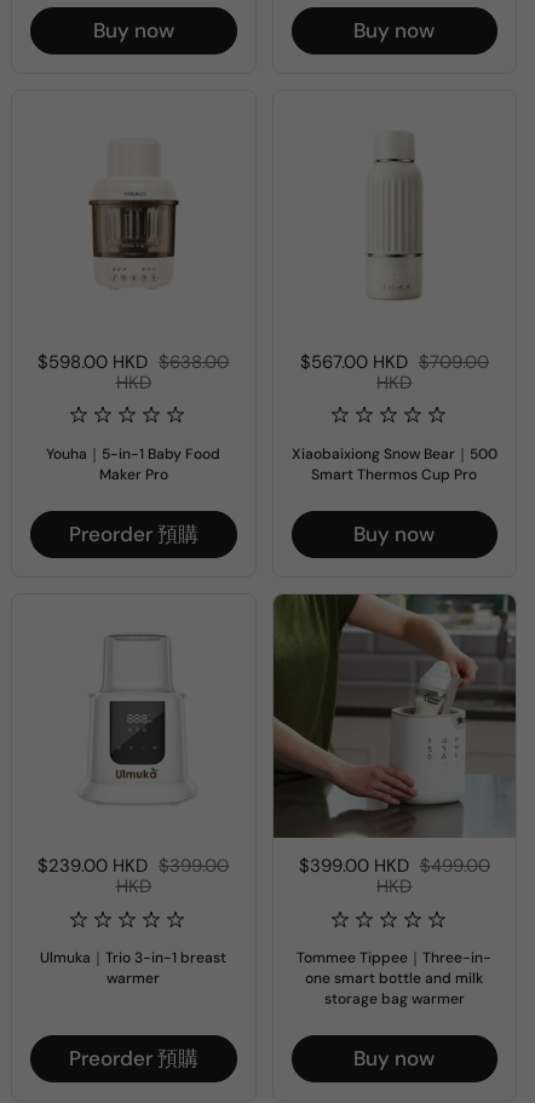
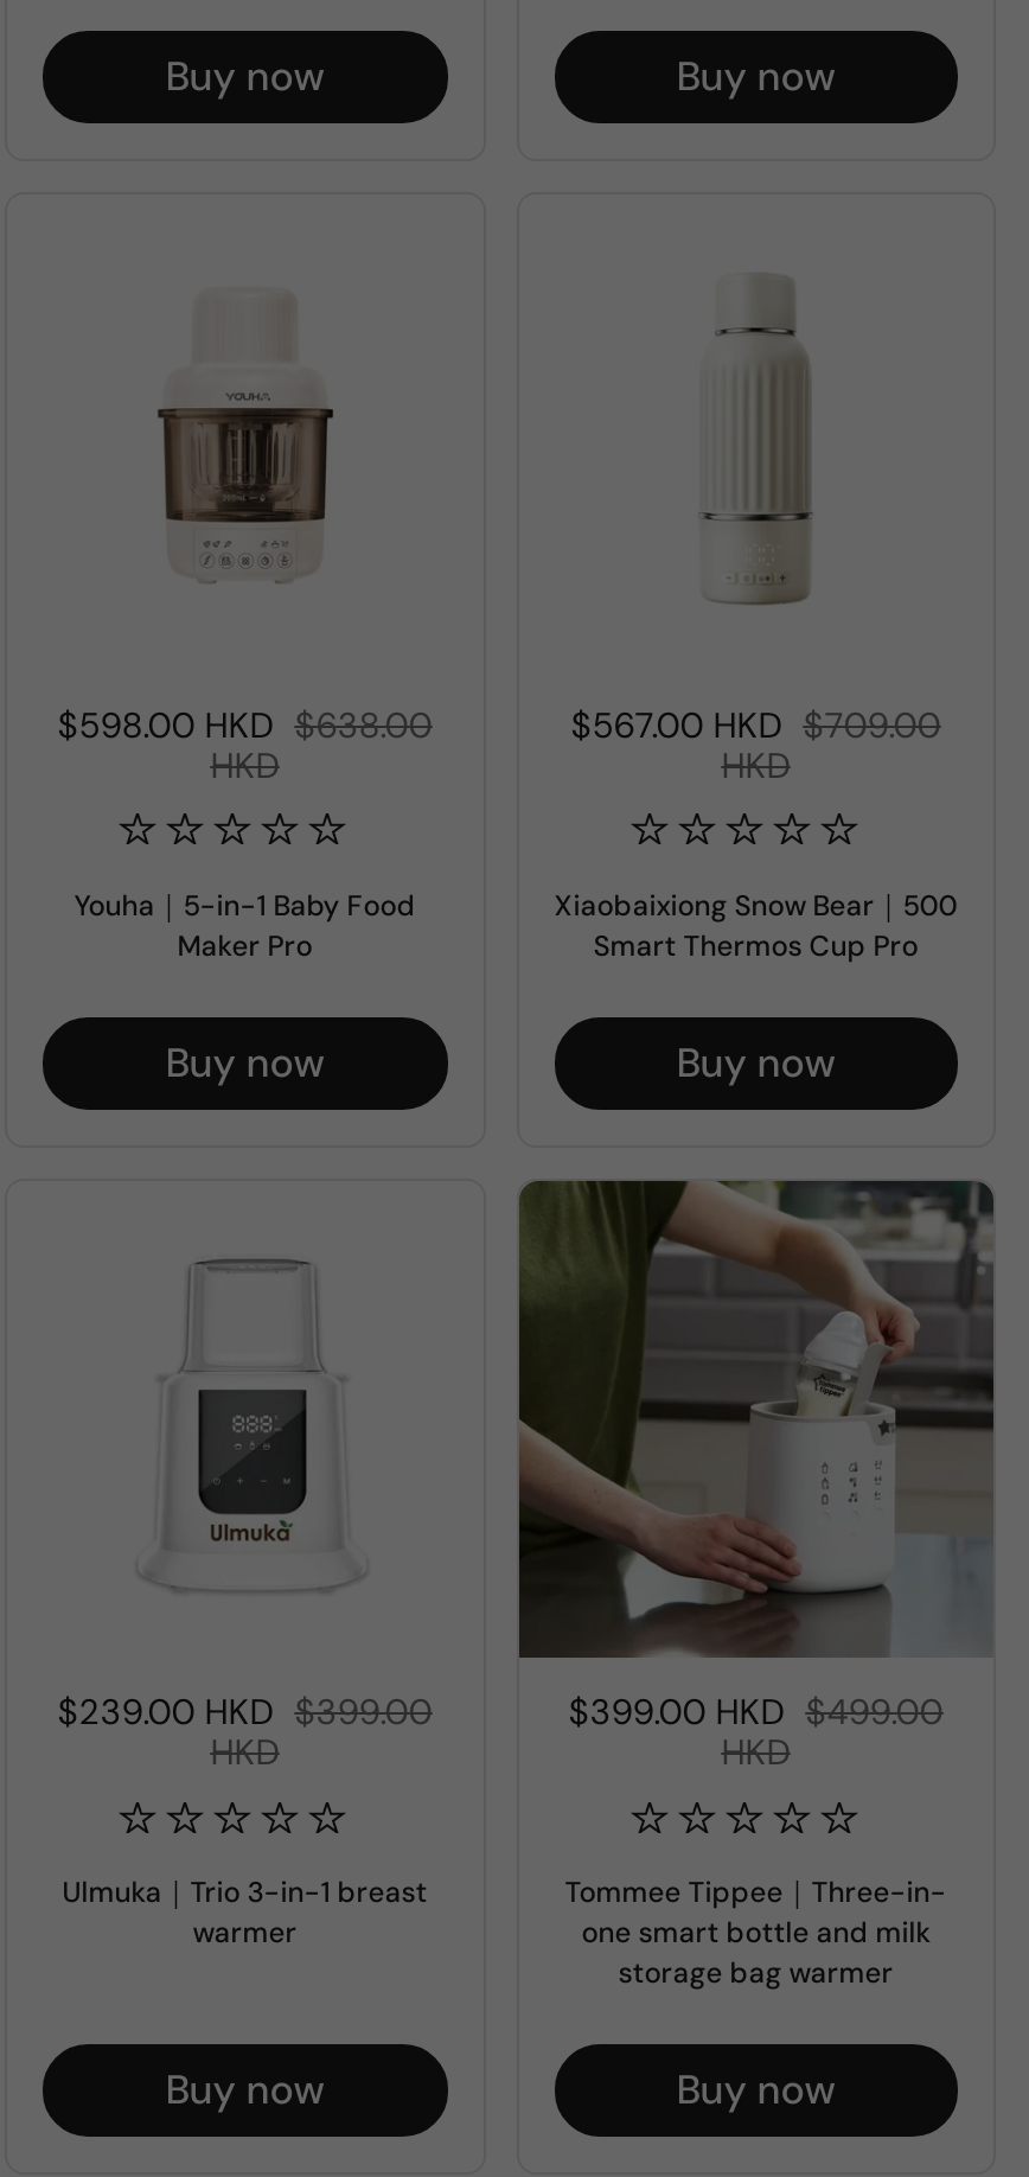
[69,521,198,547] Preorder 預購 -> [165,1037,324,1089] Buy now
[69,1045,198,1072] Preorder 預購 -> [165,2063,324,2116] Buy now

